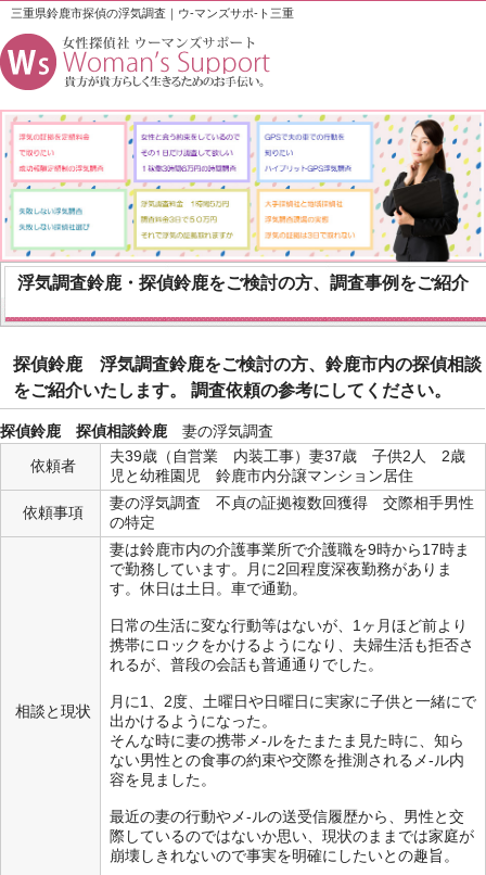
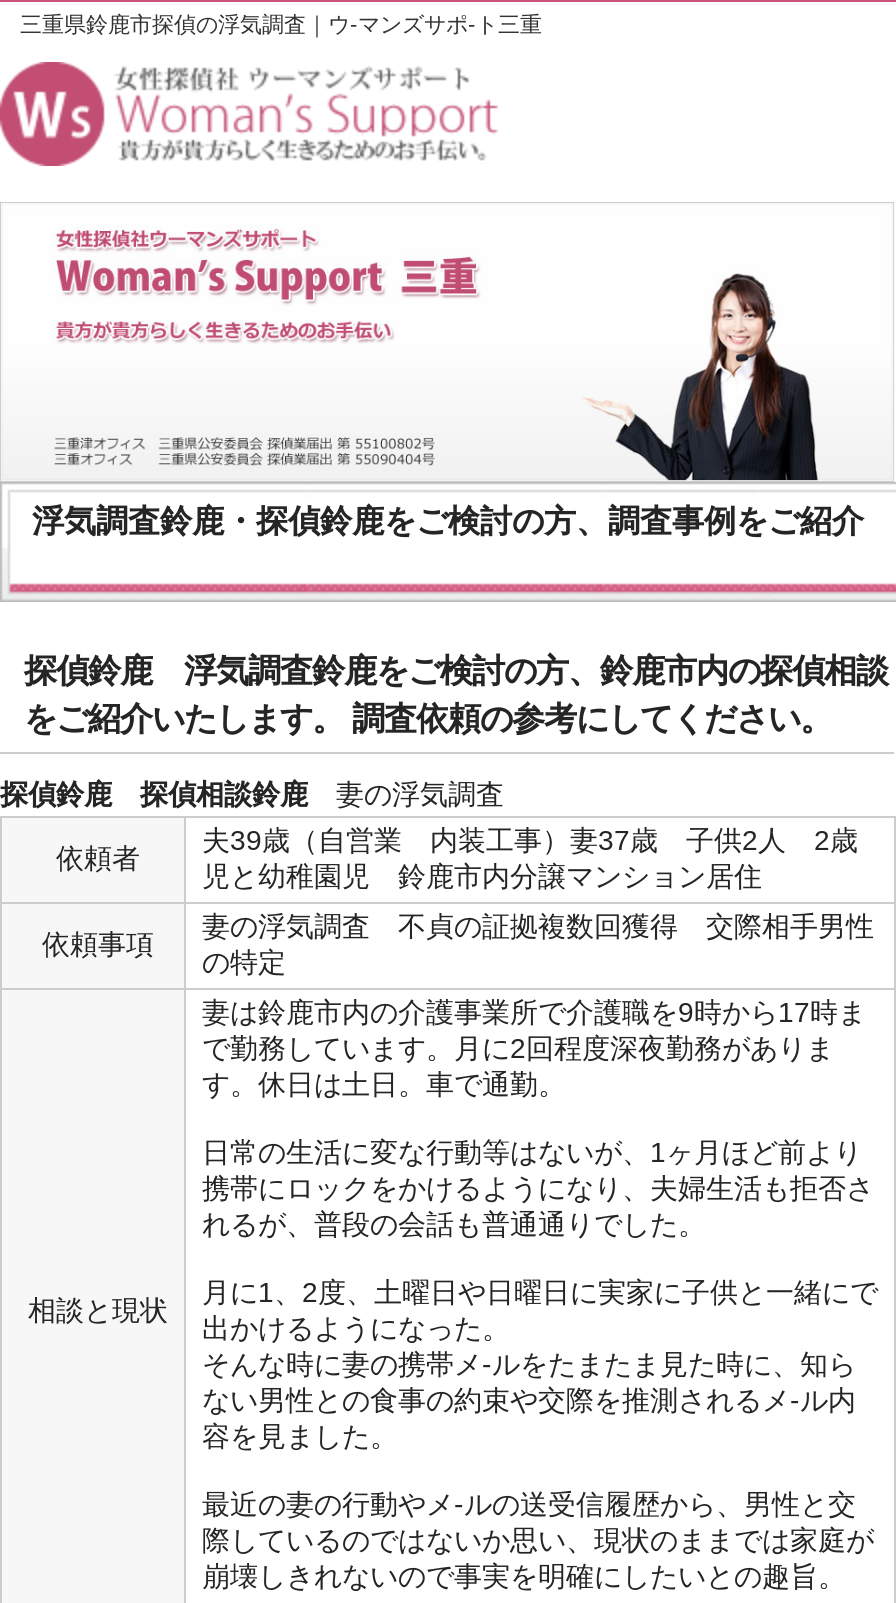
[3,110,483,263] [image] -> [6,204,890,482] [image]

